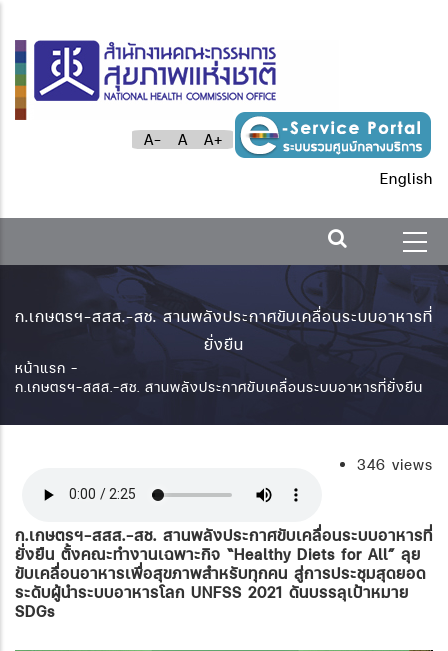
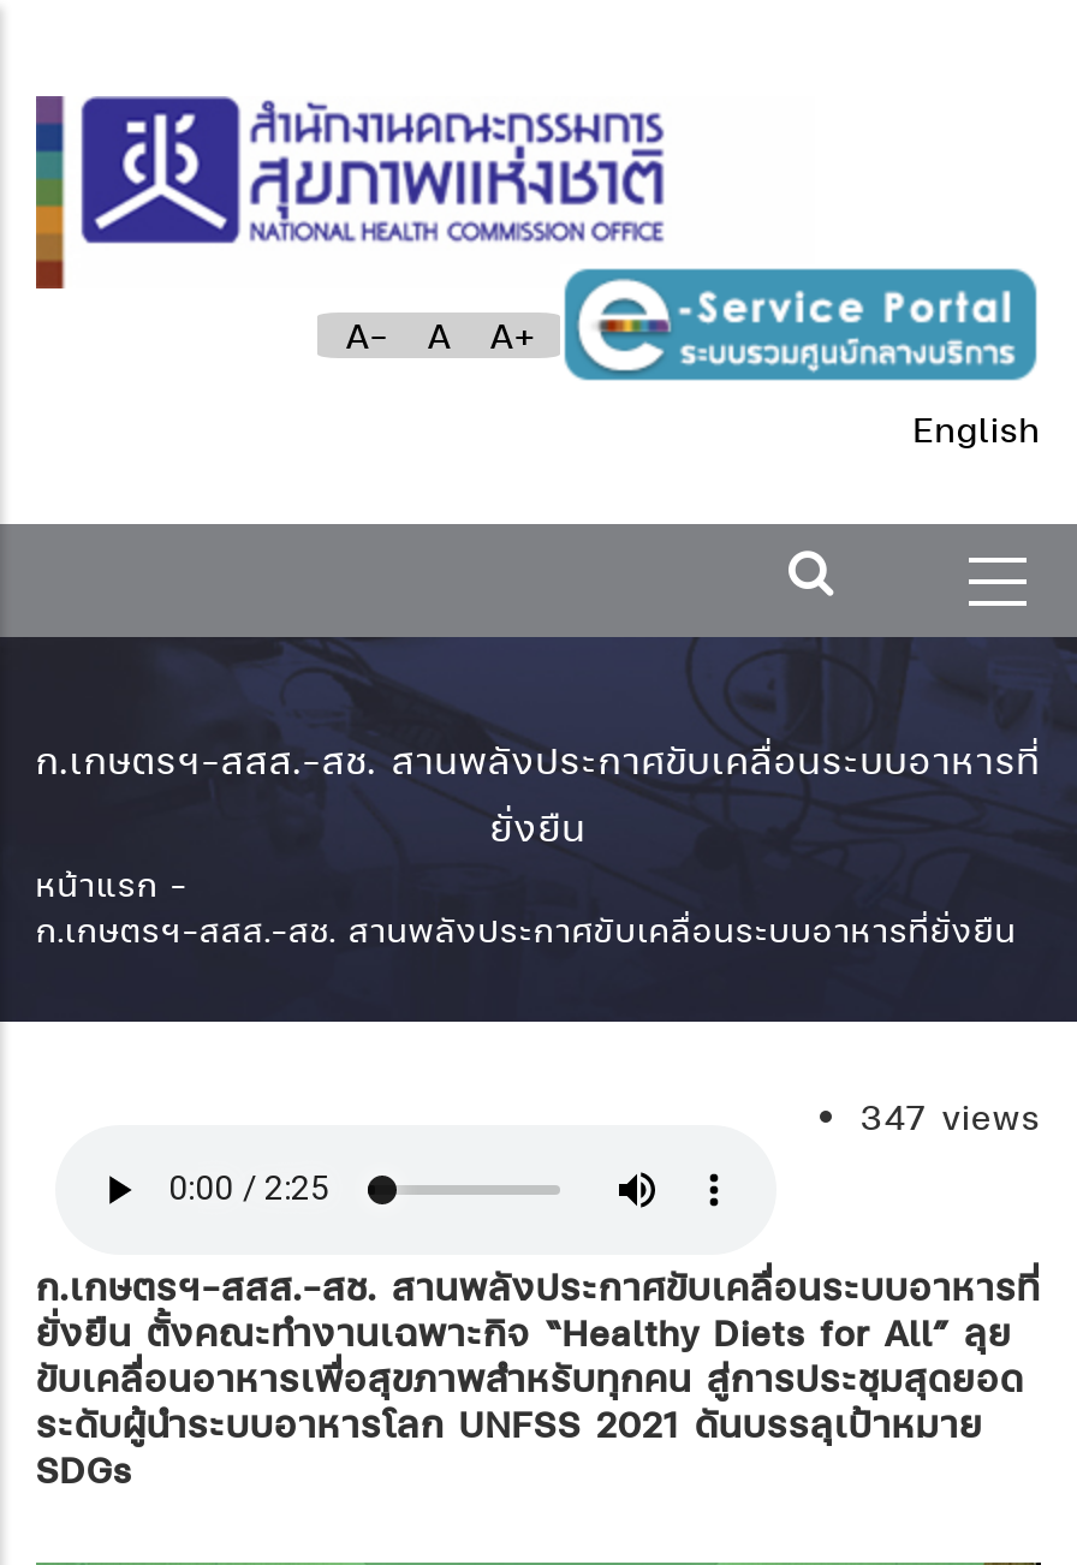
[357,455,433,474] 346 views -> [861,1094,1041,1139] 347 views

